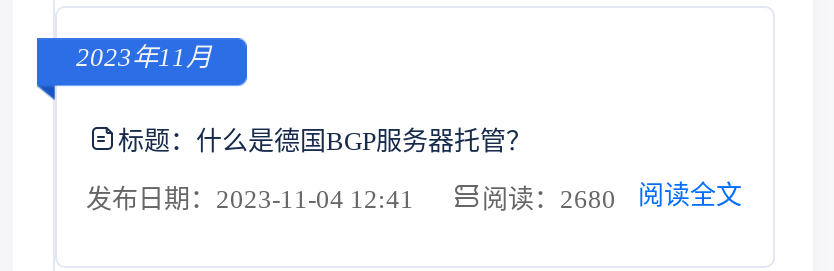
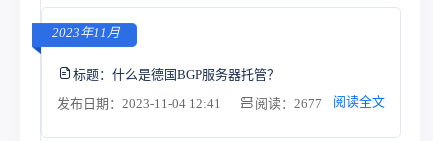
[482,180,742,214] 阅读：2680 阅读全文 -> [254,94,384,111] 阅读：2677 阅读全文

